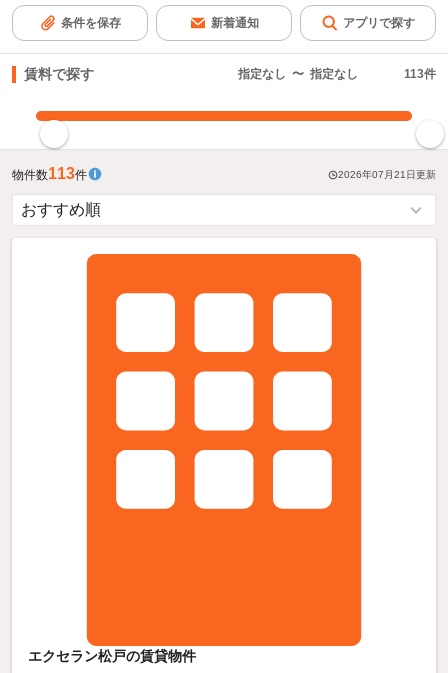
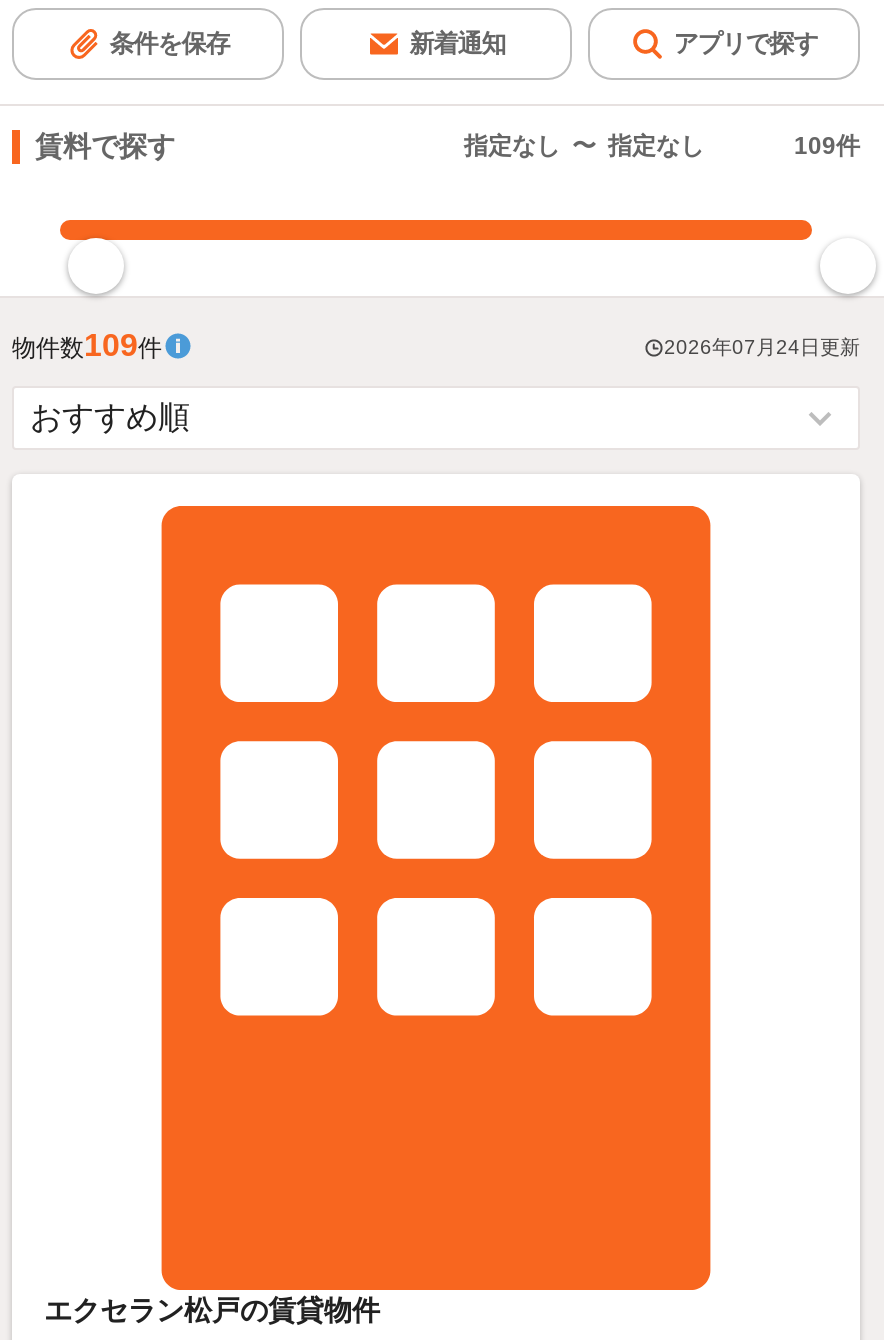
[404,67,436,81] 113件 -> [794,132,860,160] 109件
[12,165,87,182] 物件数113件 -> [12,328,162,362] 物件数109件
[338,169,436,180] 2026年07月21日更新 -> [664,337,860,359] 2026年07月24日更新

